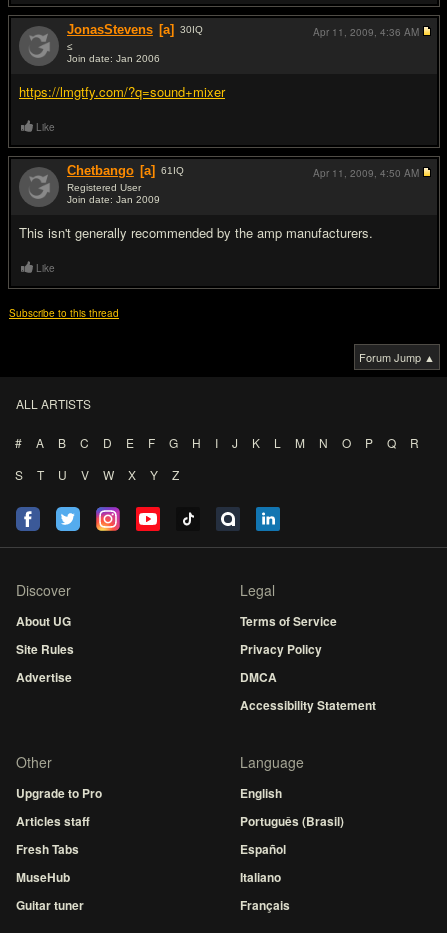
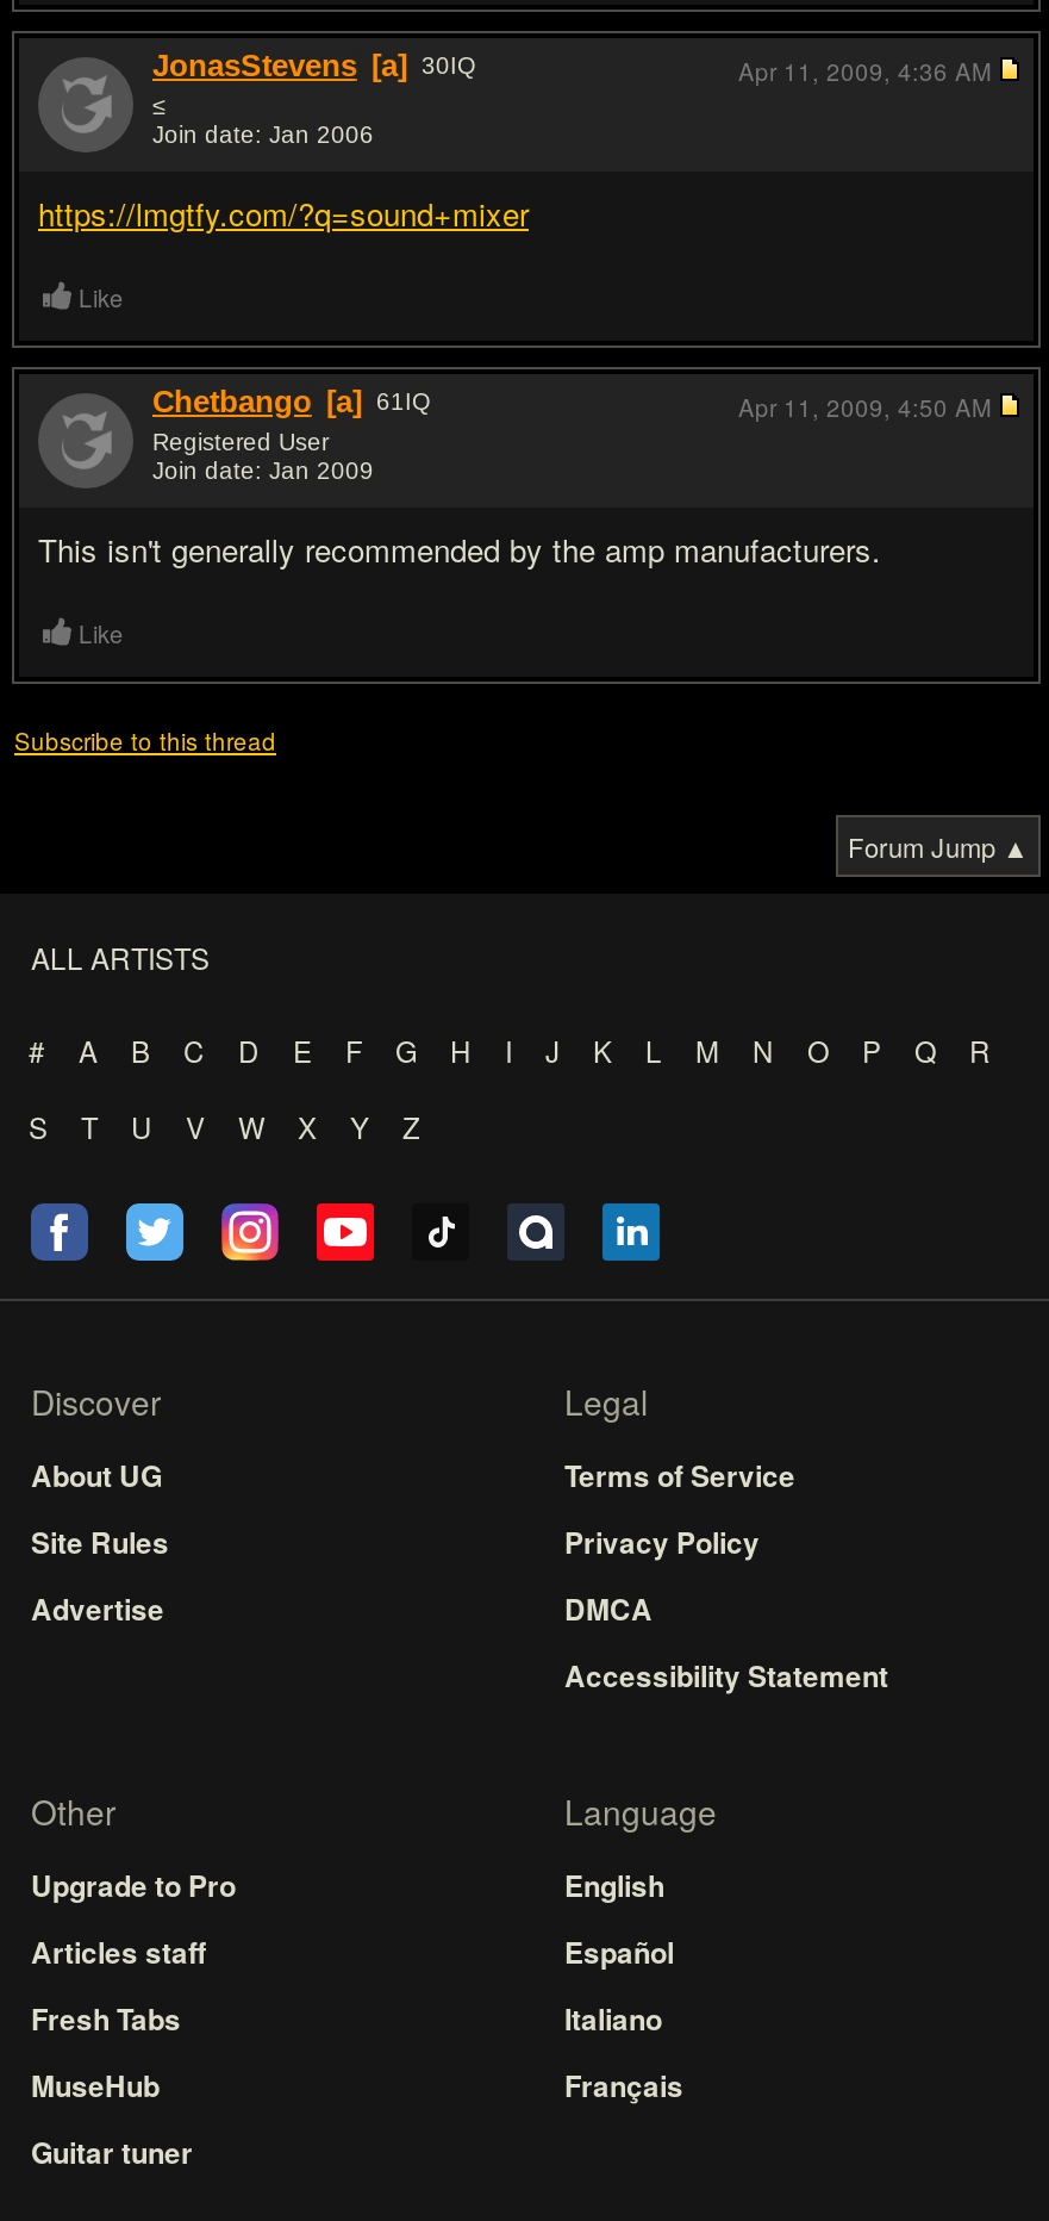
[240,812,344,830] Português (Brasil) -> none
moved [240,840,290,914] -> [564,1930,683,2107]: Español | Italiano | Français

